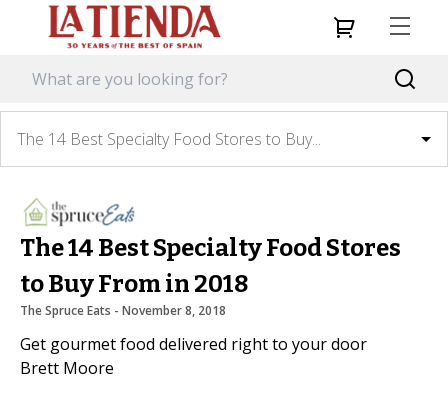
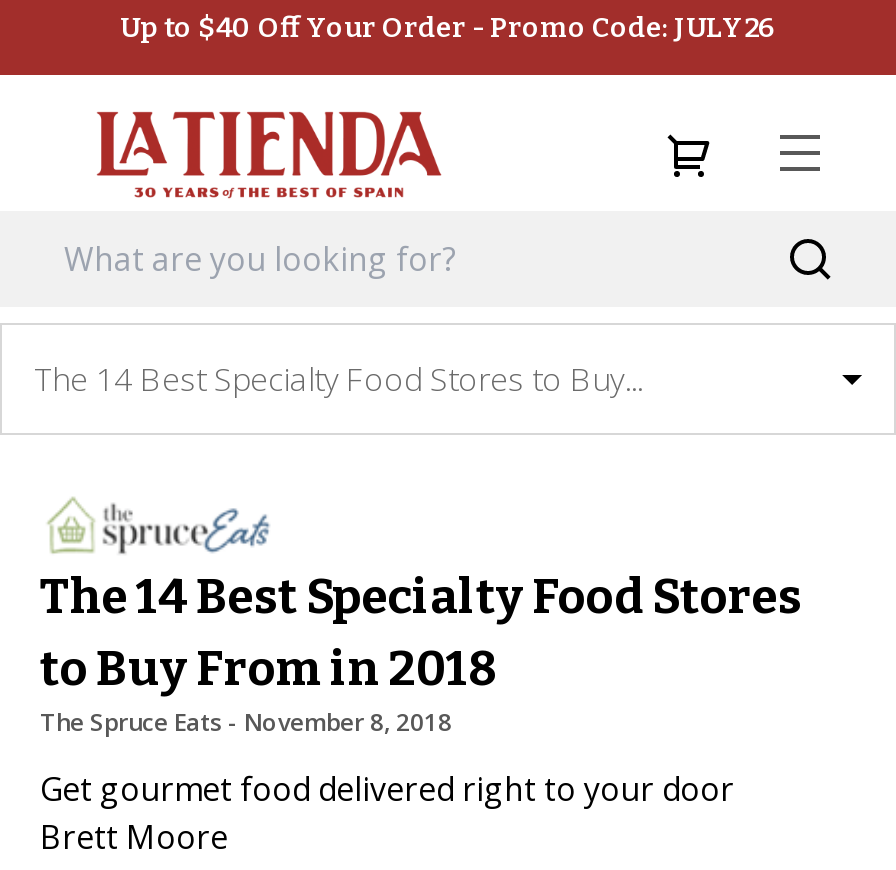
none -> [120,10,776,44] Up to $40 Off Your Order - Promo Code: JULY26

